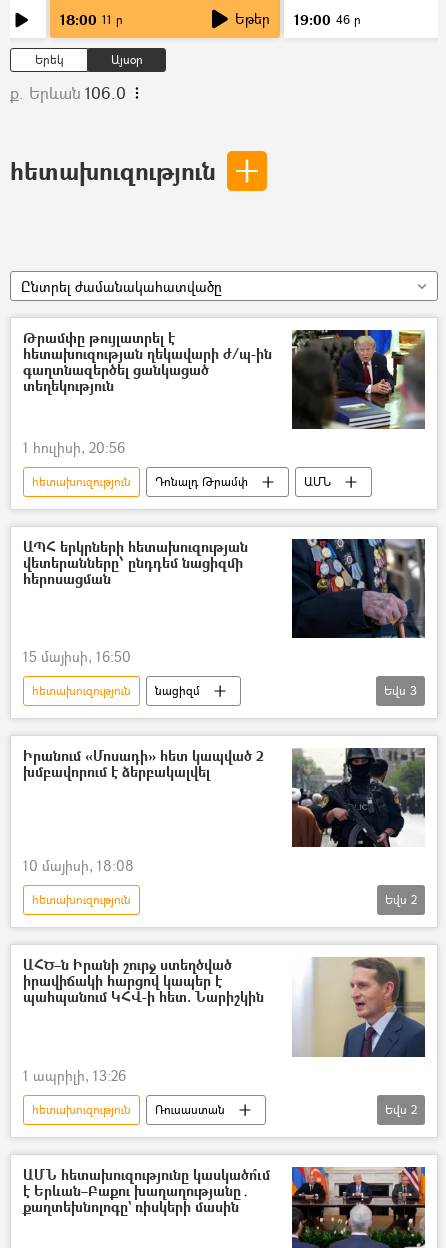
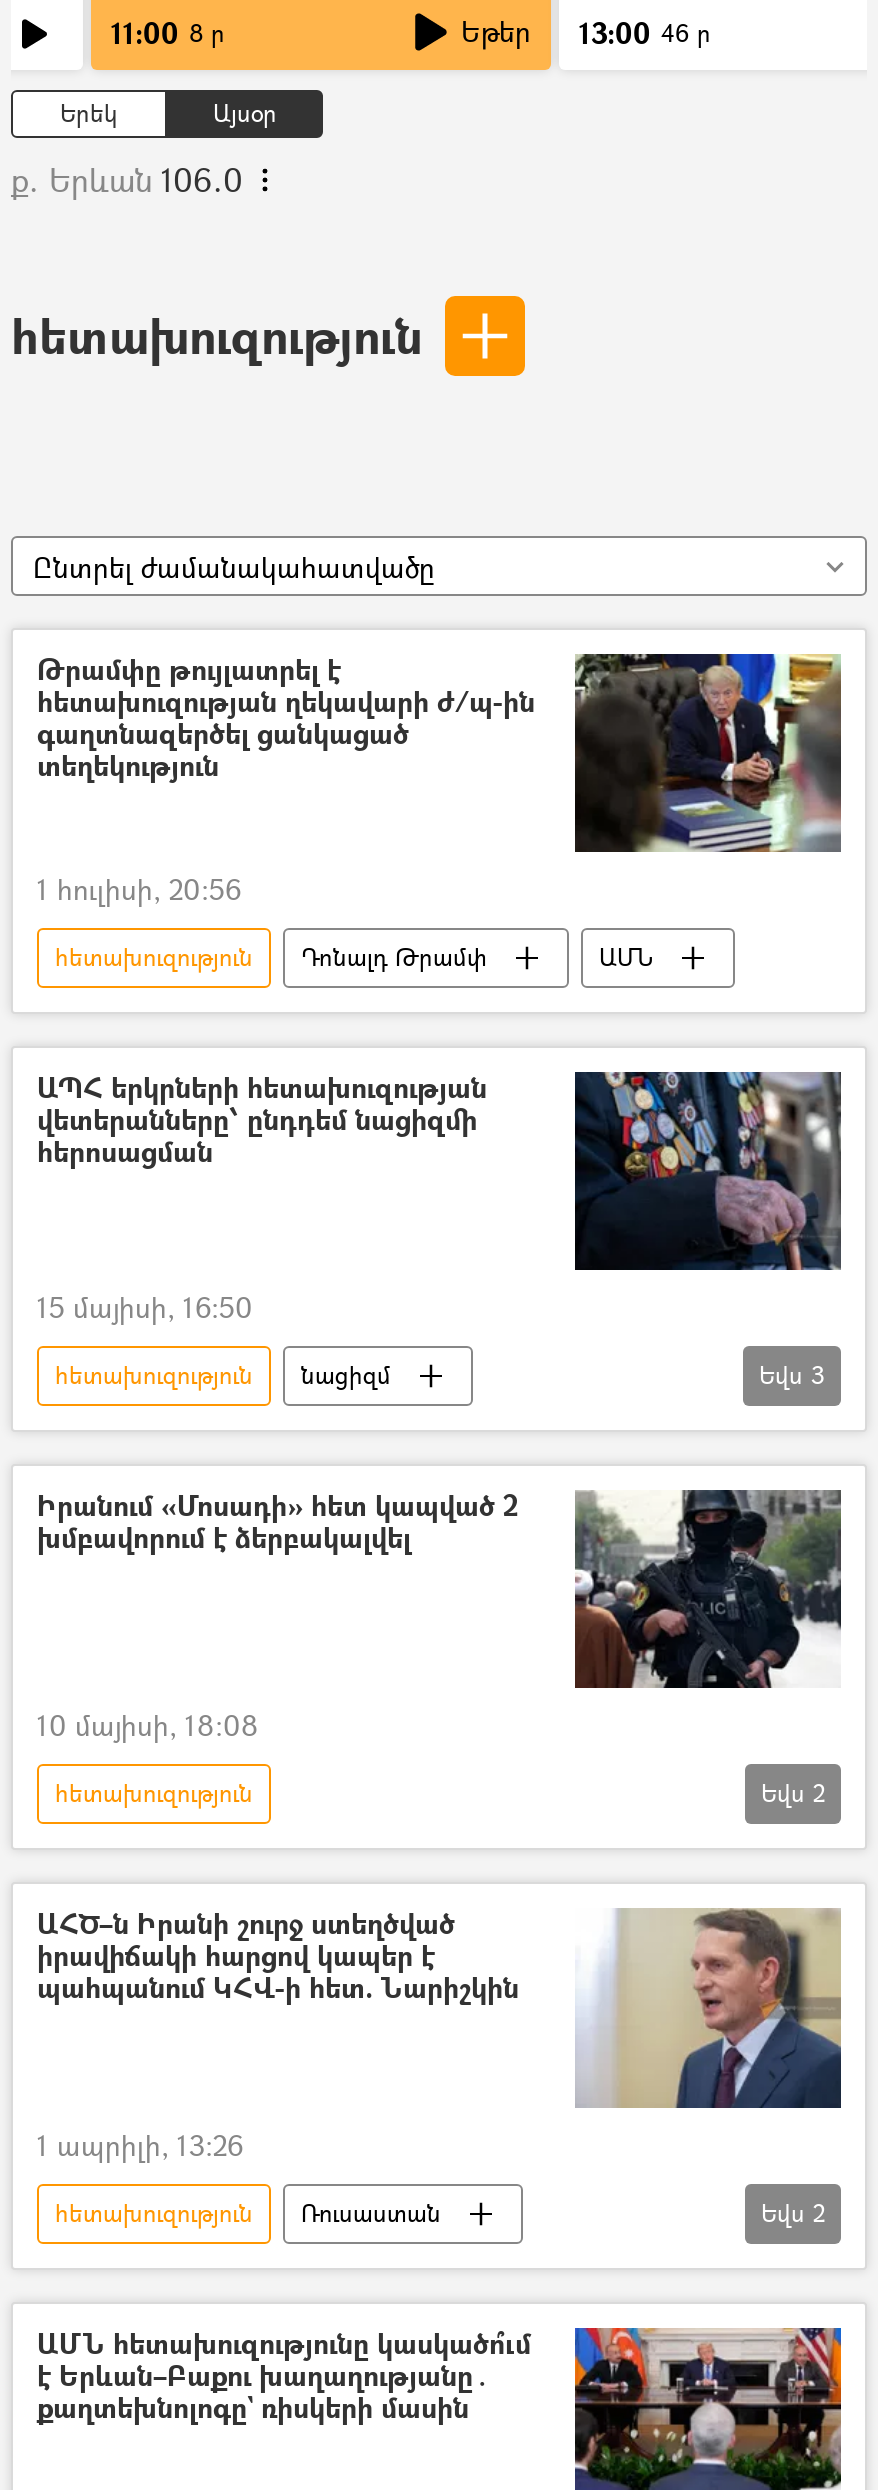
[60,10,123,29] 18:00 11 ր -> [111,14,225,52] 11:00 8 ր
[235,9,361,29] Եթեր 19:00 46 ր -> [461,12,711,52] Եթեր 13:00 46 ր

